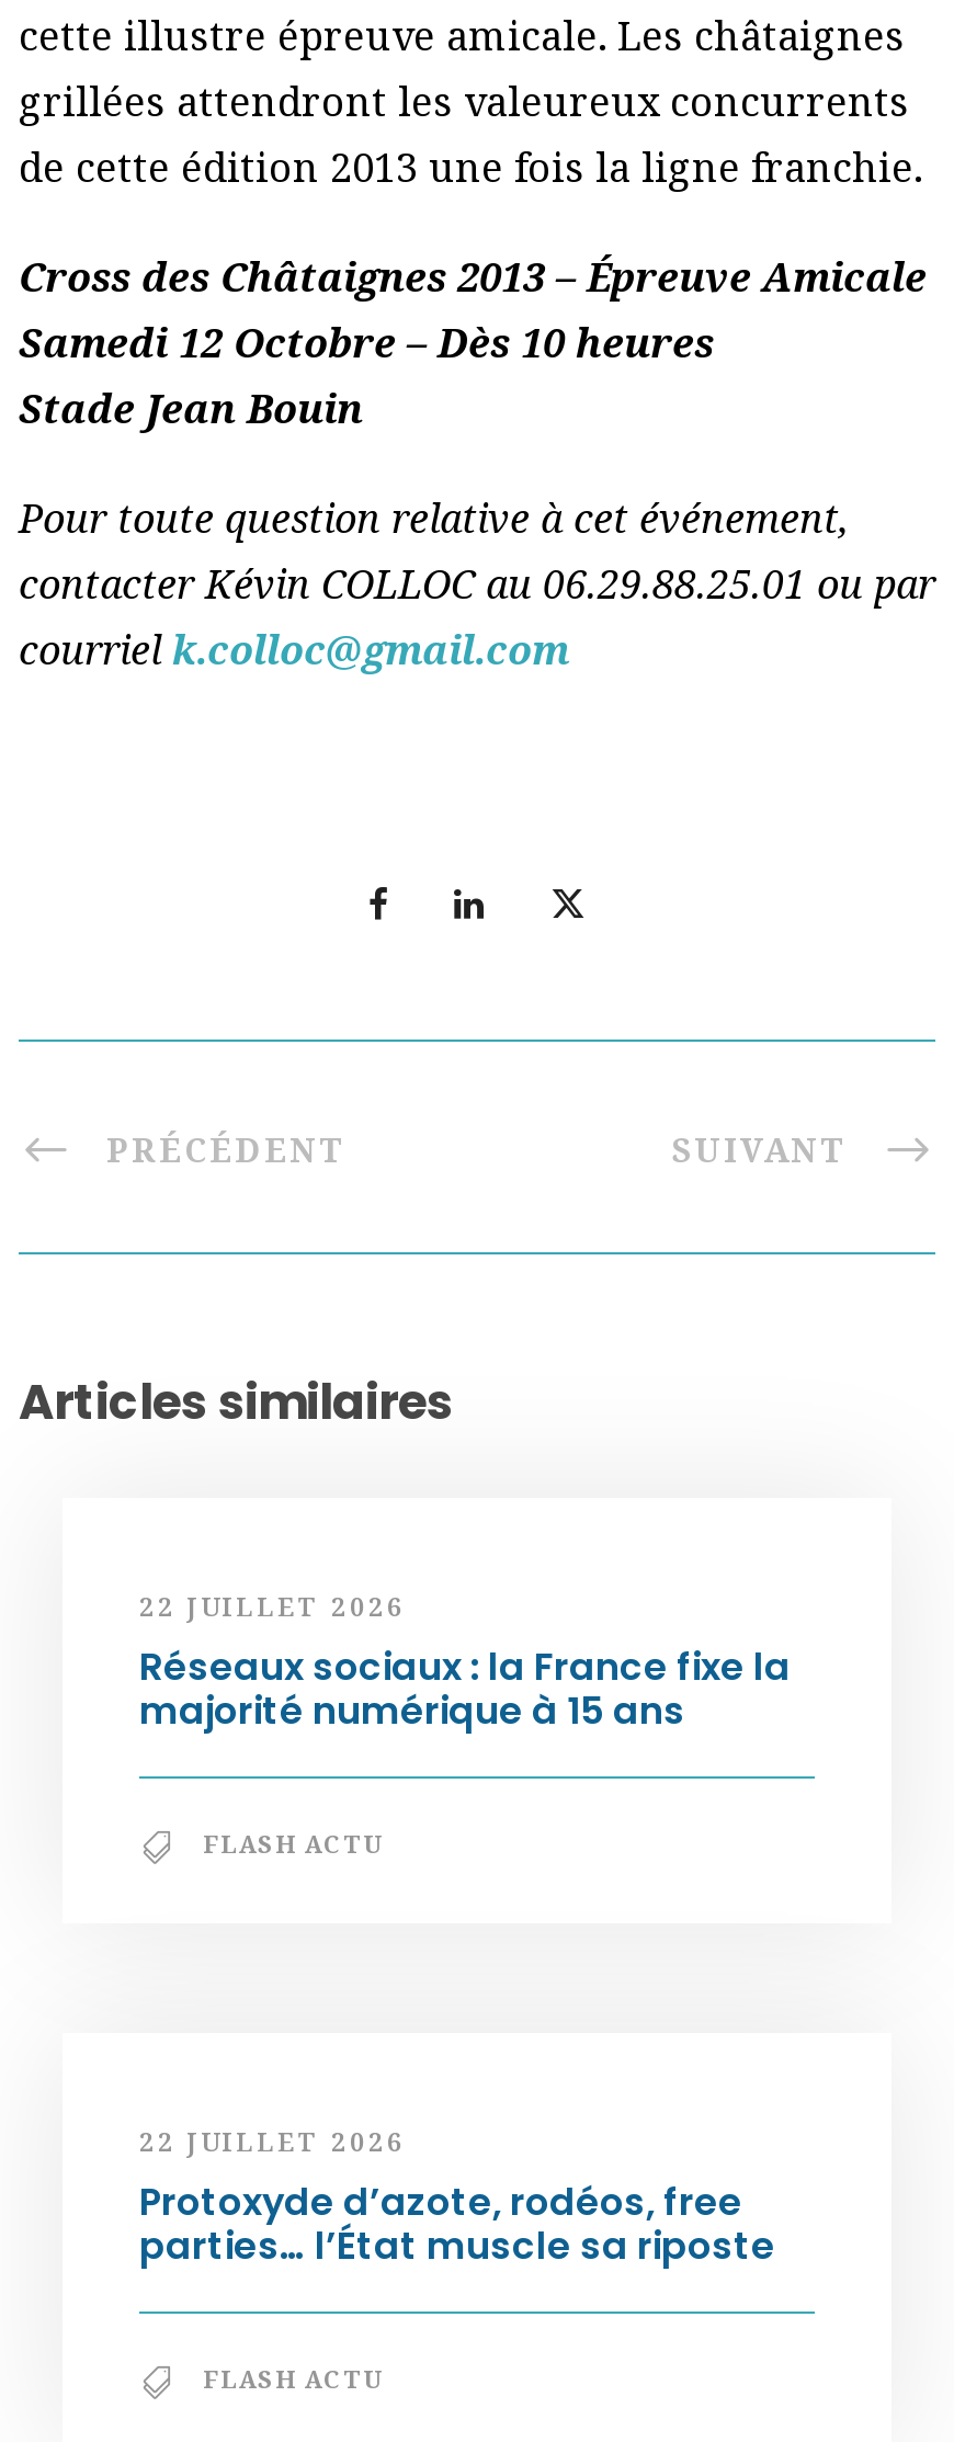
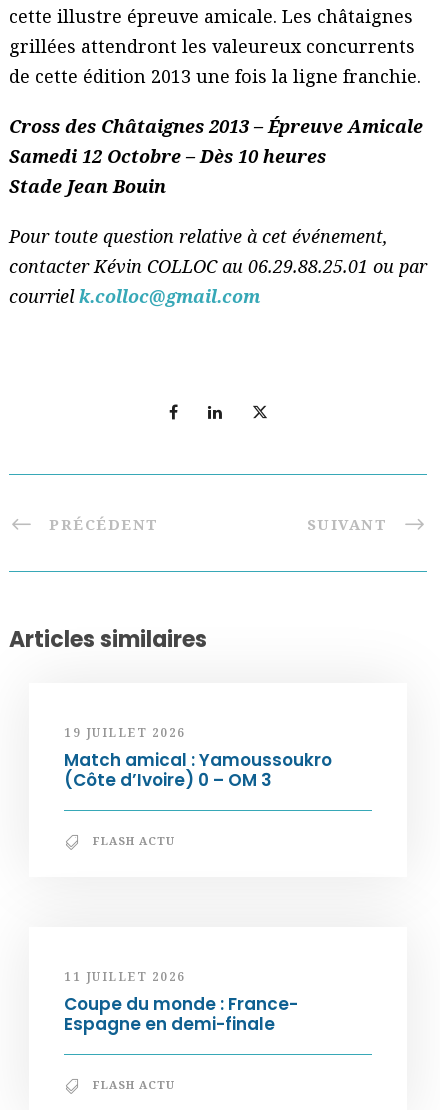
[139,1588,791,1738] 22 JUILLET 2026 | Réseaux sociaux : la France fixe la | majorité numérique à 15 ans -> [64,724,332,792] 19 JUILLET 2026 | Match amical : Yamoussoukro | (Côte d’Ivoire) 0 – OM 3
[139,2124,775,2273] 22 JUILLET 2026 | Protoxyde d’azote, rodéos, free | parties… l’État muscle sa riposte -> [64,968,298,1036] 11 JUILLET 2026 | Coupe du monde : France- | Espagne en demi-finale

